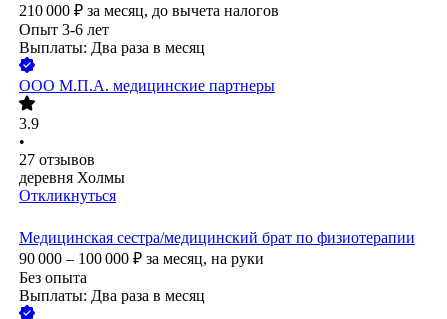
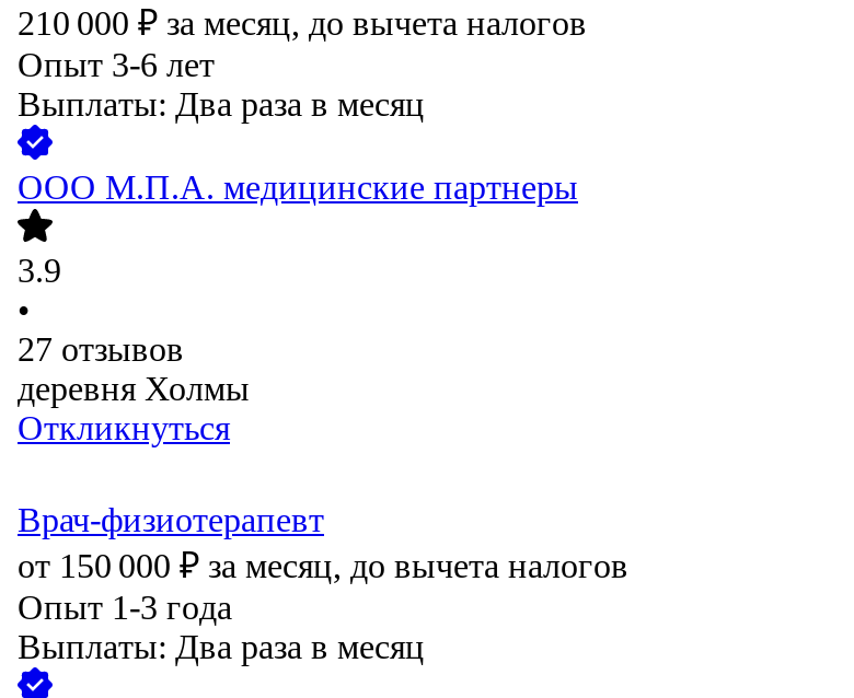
[19,229,415,286] Медицинская сестра/медицинский брат по физиотерапии | 90 000 – 100 000 ₽ за месяц, на руки | Без опыта -> [18,502,628,626] Врач-физиотерапевт | от 150 000 ₽ за месяц, до вычета налогов | Опыт 1-3 года

